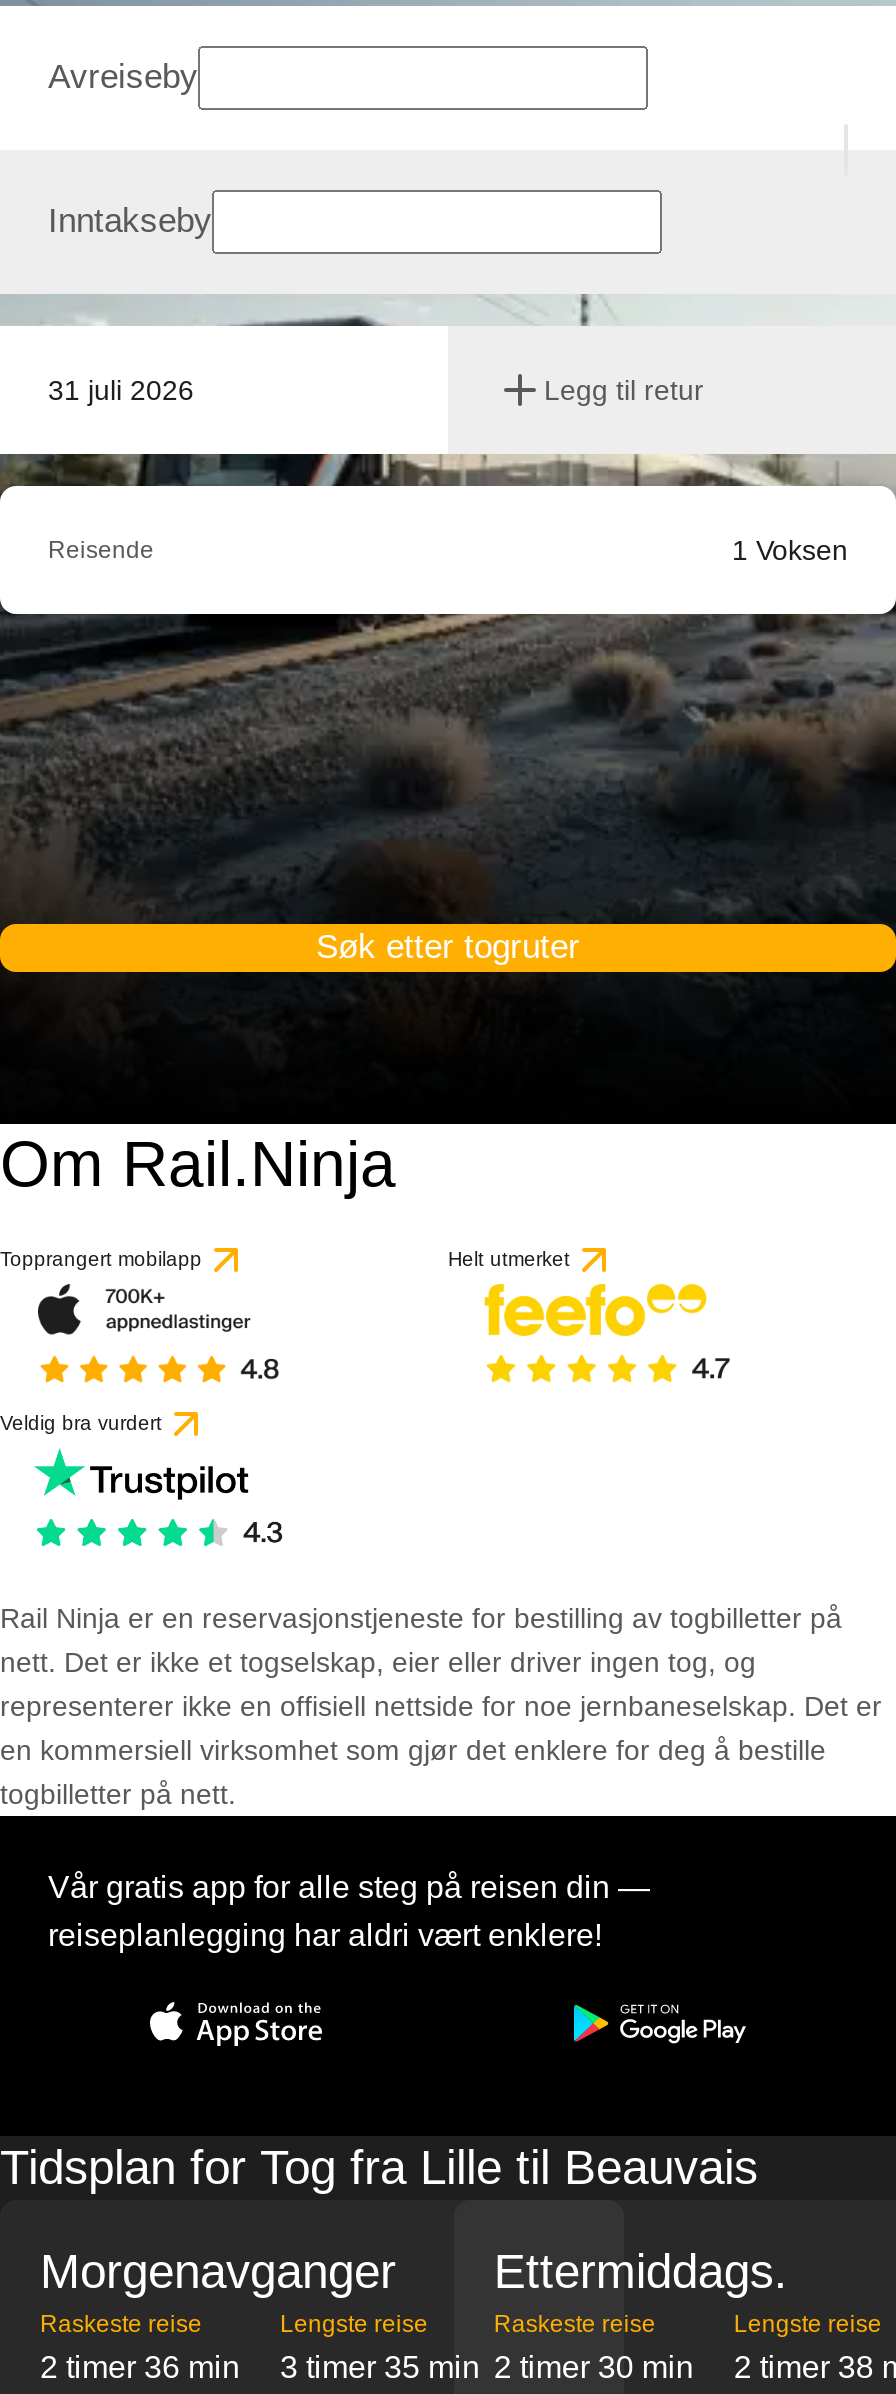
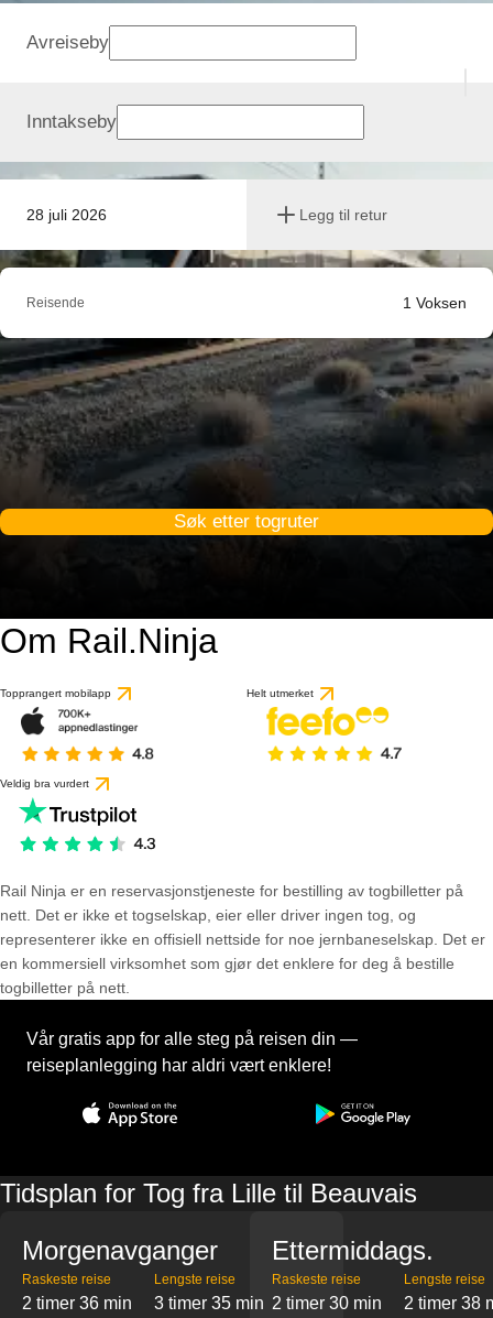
[48,374,194,406] 31 juli 2026 -> [26,206,107,224] 28 juli 2026

